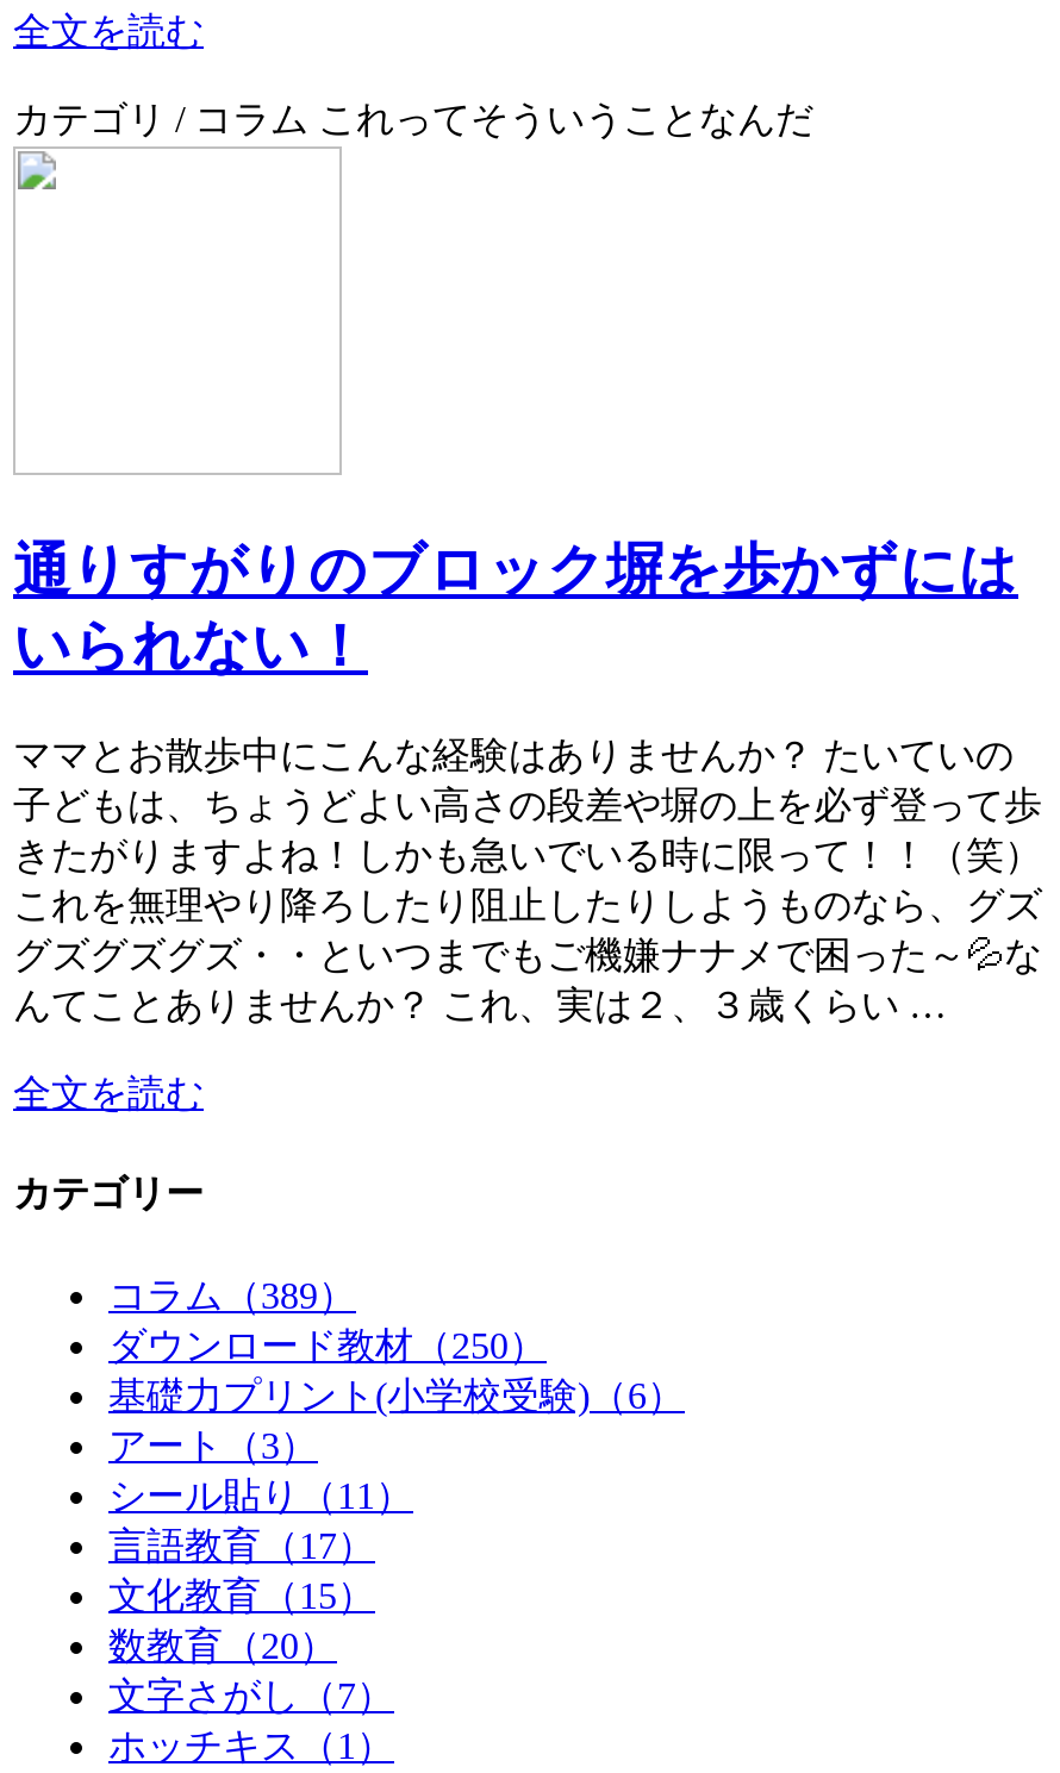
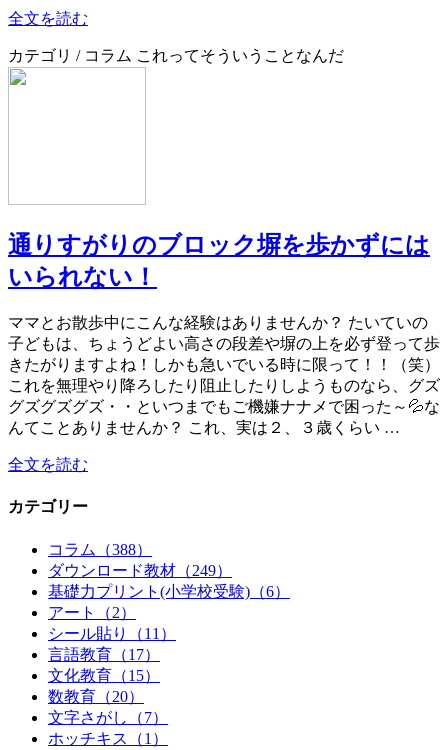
[108,1275,356,1315] コラム（389） -> [48,541,152,558] コラム（388）
[108,1325,547,1365] ダウンロード教材（250） -> [48,562,232,579] ダウンロード教材（249）
[108,1425,318,1465] アート（3） -> [48,604,136,621] アート（2）

